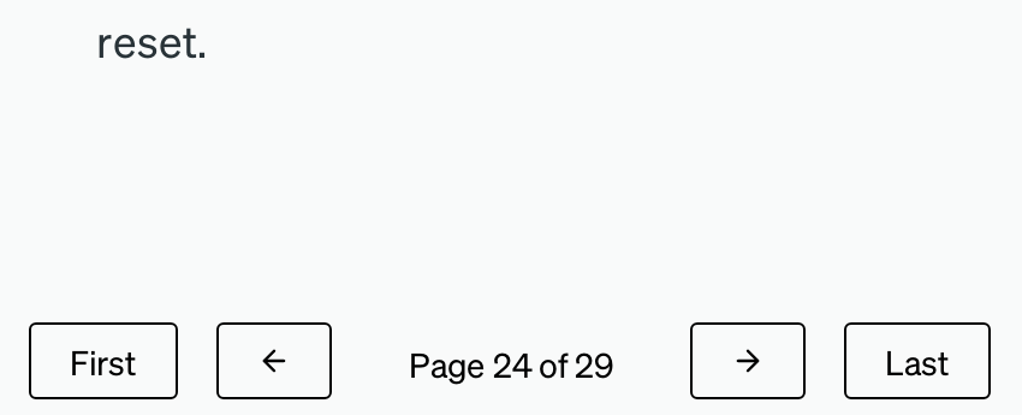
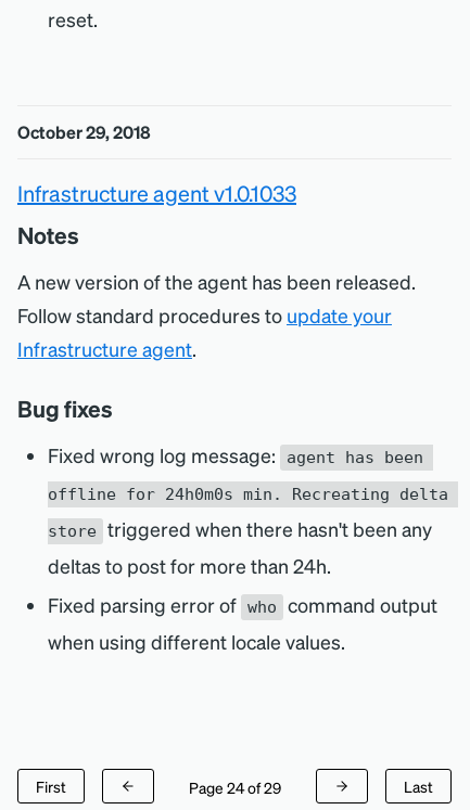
none -> [17,120,448,654] October 29, 2018 | Infrastructure agent v1.0.1033 | Notes | A new version of the agent has been released. | Follow standard procedures to update your | Infrastructure agent. | Bug fixes | Fixed wrong log message: agent has been | offline for 24h0m0s min. Recreating delta | store triggered when there hasn't been any | deltas to post for more than 24h. | Fixed parsing error of who command output | when using different locale values.

